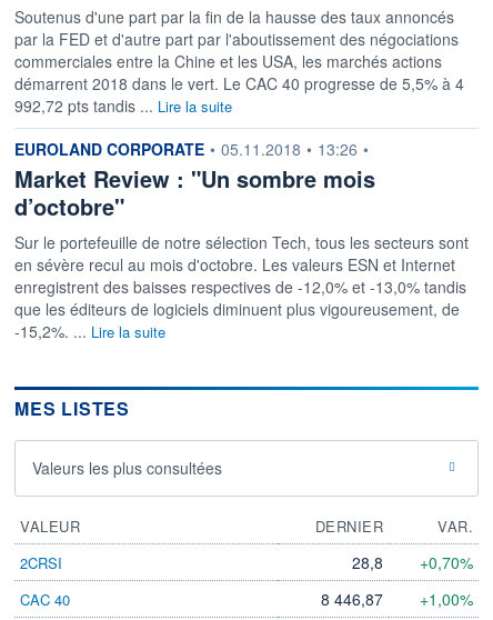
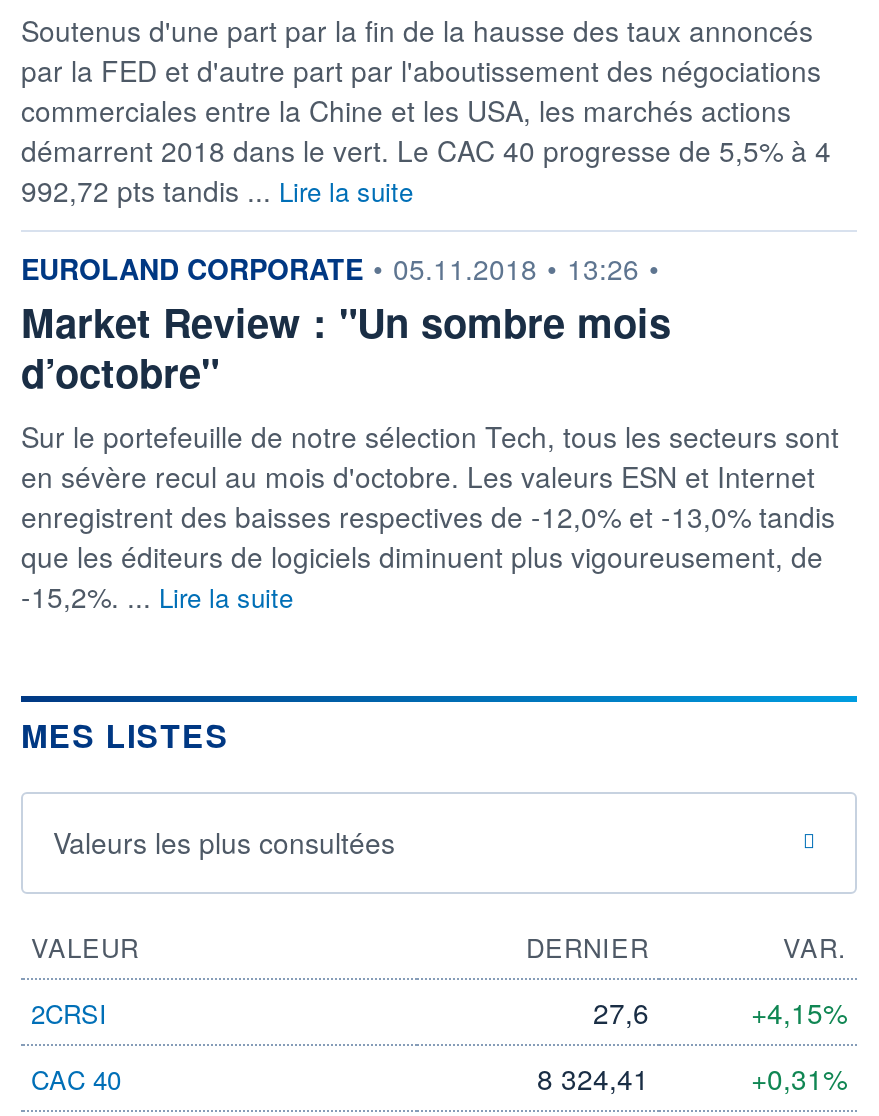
[352,551,383,573] 28,8 -> [593,992,649,1032] 27,6
[420,551,473,573] +0,70% -> [751,992,847,1032] +4,15%
[321,588,383,610] 8 446,87 -> [537,1058,649,1098] 8 324,41
[420,588,473,610] +1,00% -> [751,1058,847,1098] +0,31%

